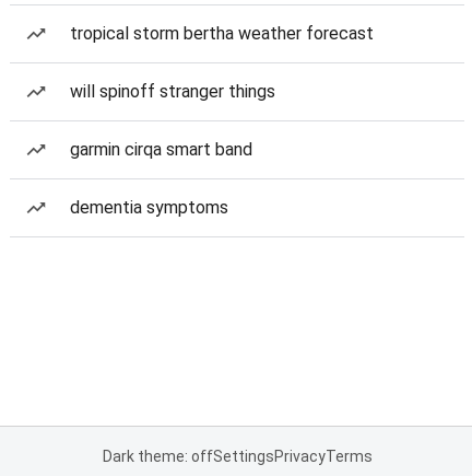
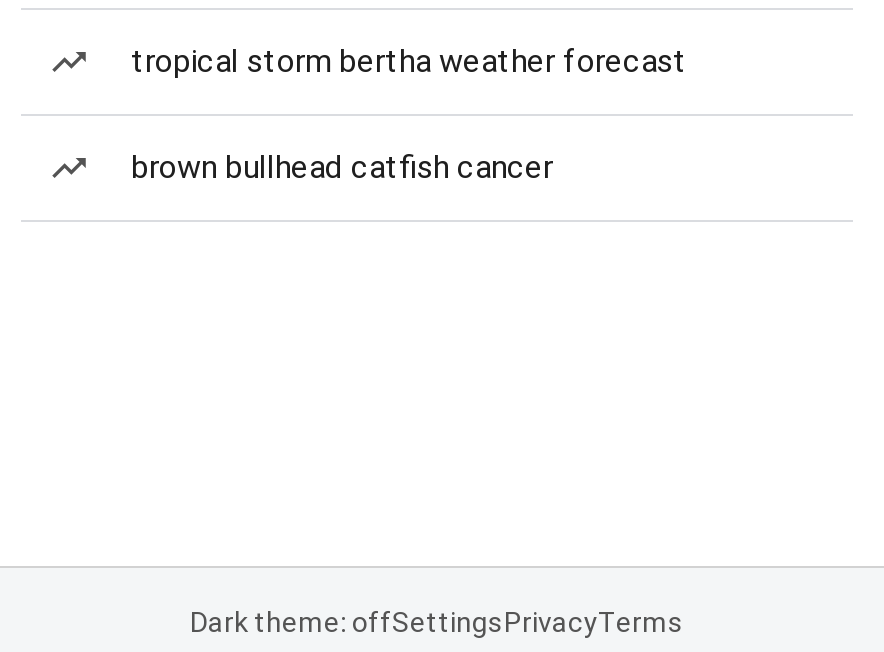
[70,81,275,218] will spinoff stranger things | garmin cirqa smart band | dementia symptoms -> [131,148,553,186] brown bullhead catfish cancer

